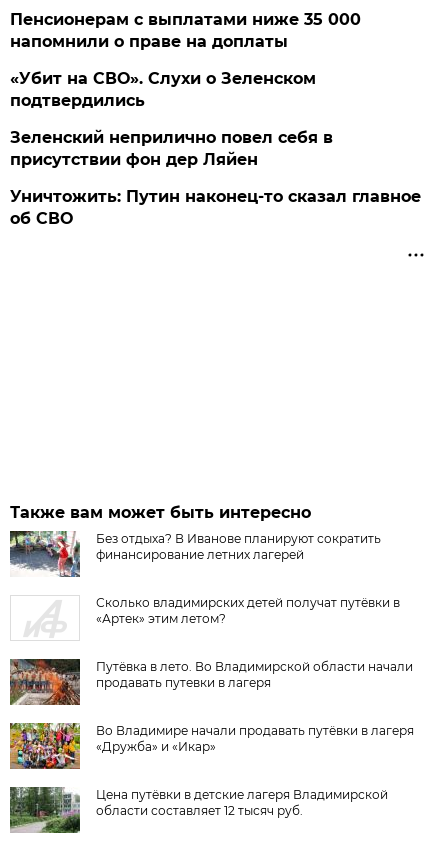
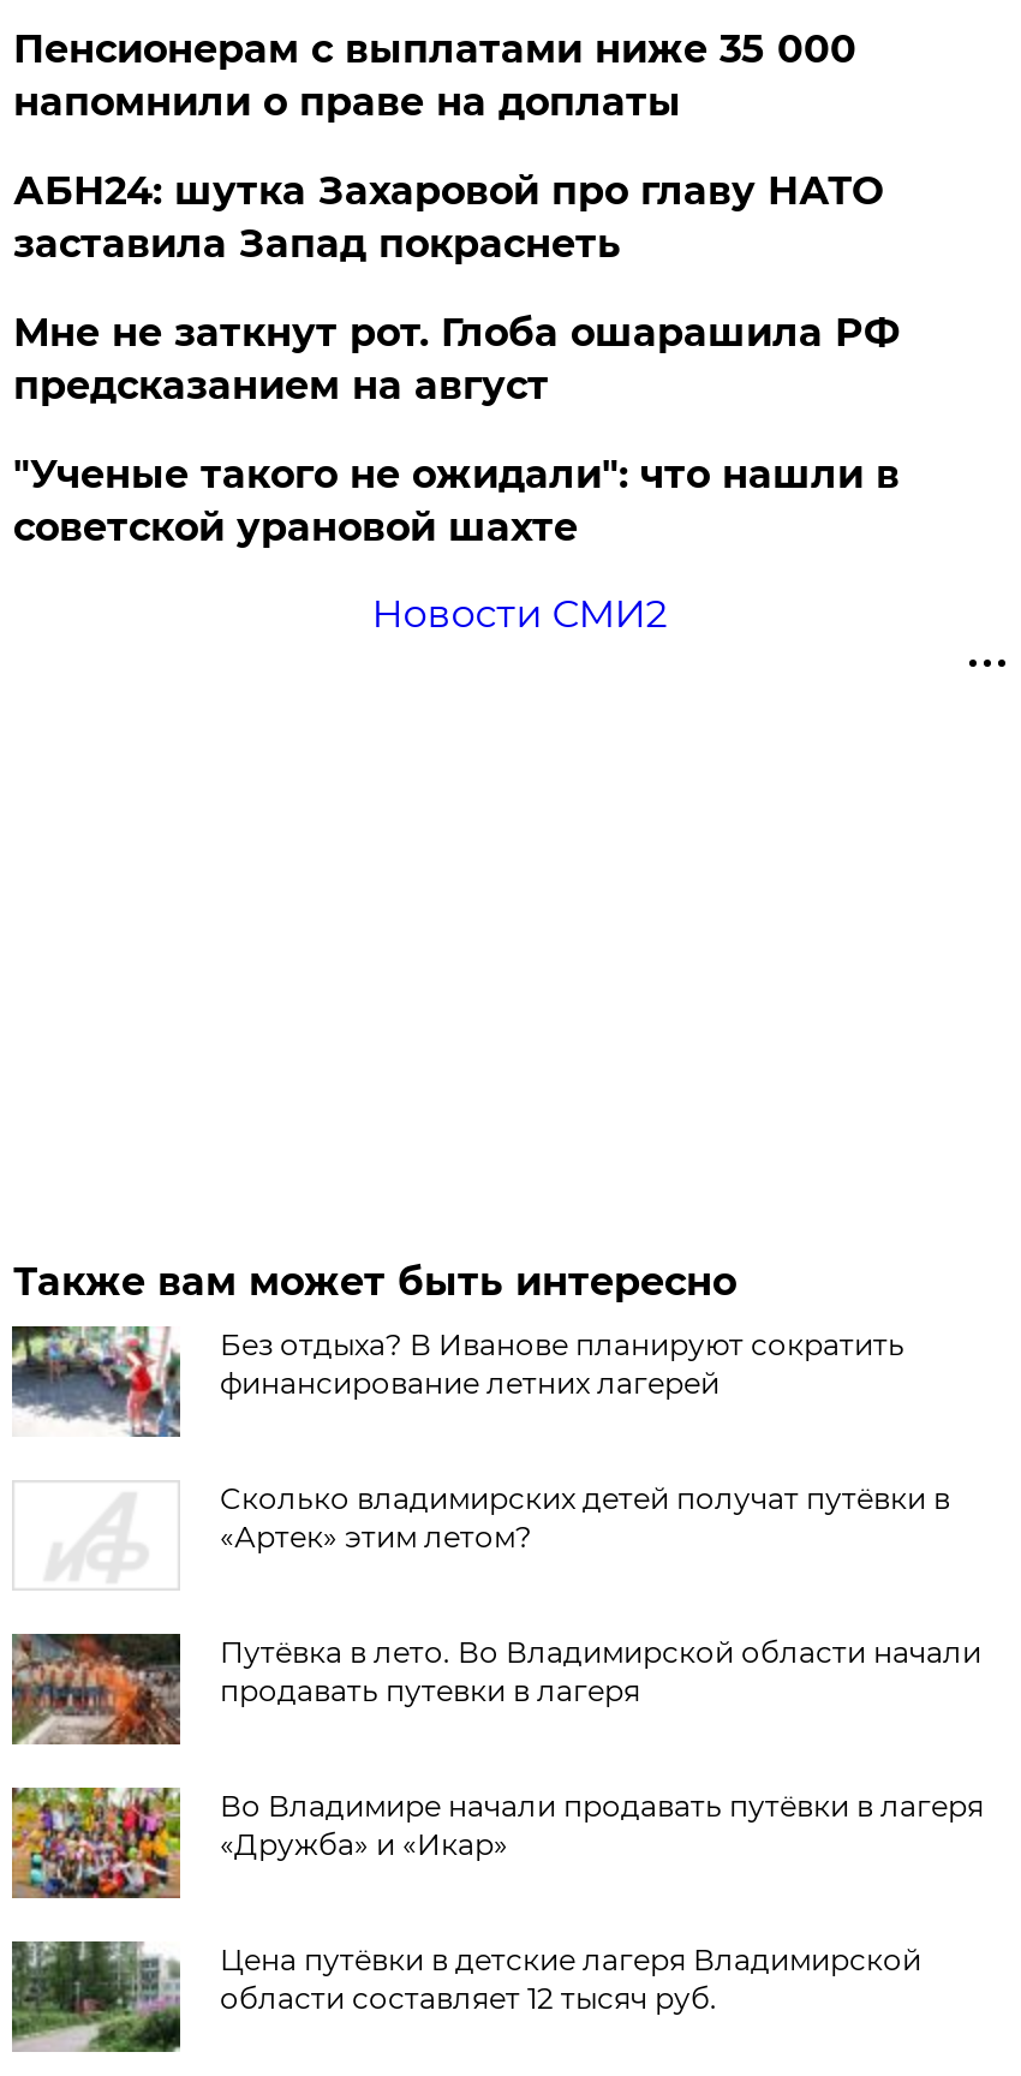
[10,69,421,228] «Убит на СВО». Слухи о Зеленском | подтвердились | Зеленский неприлично повел cебя в | присутствии фон дер Ляйен | Уничтожить: Путин наконец-то сказал главное | об СВО -> [13,168,899,636] АБН24: шутка Захаровой про главу НАТО | заставила Запад покраснеть | Мне не заткнут рот. Глоба ошарашила РФ | предсказанием на август | "Ученые такого не ожидали": что нашли в | советской урановой шахте | Новости СМИ2

